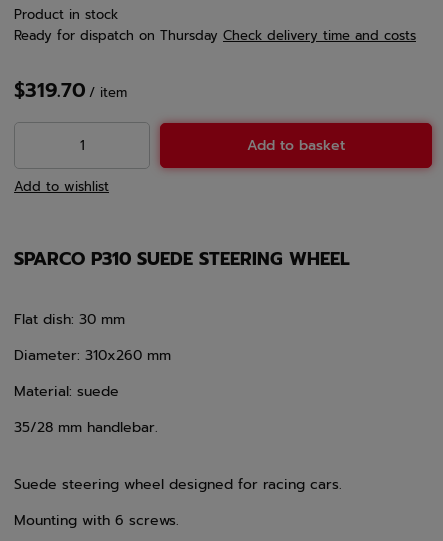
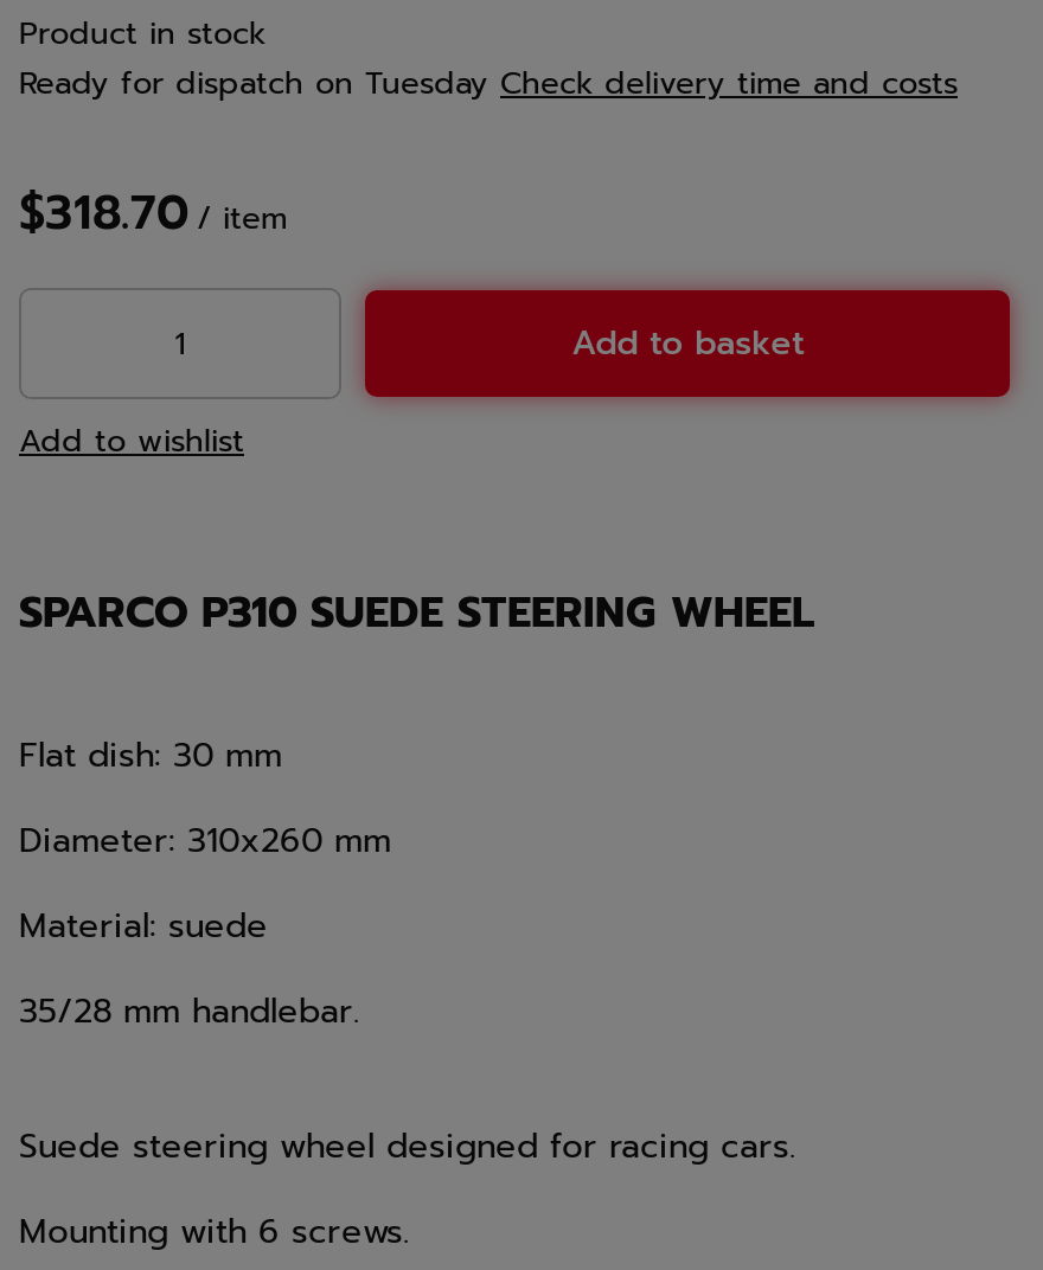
[14,26,416,45] Ready for dispatch on Thursday Check delivery time and costs -> [19,60,958,105] Ready for dispatch on Tuesday Check delivery time and costs
[14,75,127,105] $319.70 / item -> [19,177,287,248] $318.70 / item

